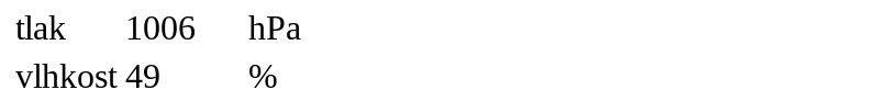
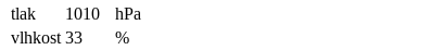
[15,8,301,46] tlak 1006 hPa -> [11,4,141,23] tlak 1010 hPa
[15,57,160,94] vlhkost 49 -> [11,28,83,47] vlhkost 33

